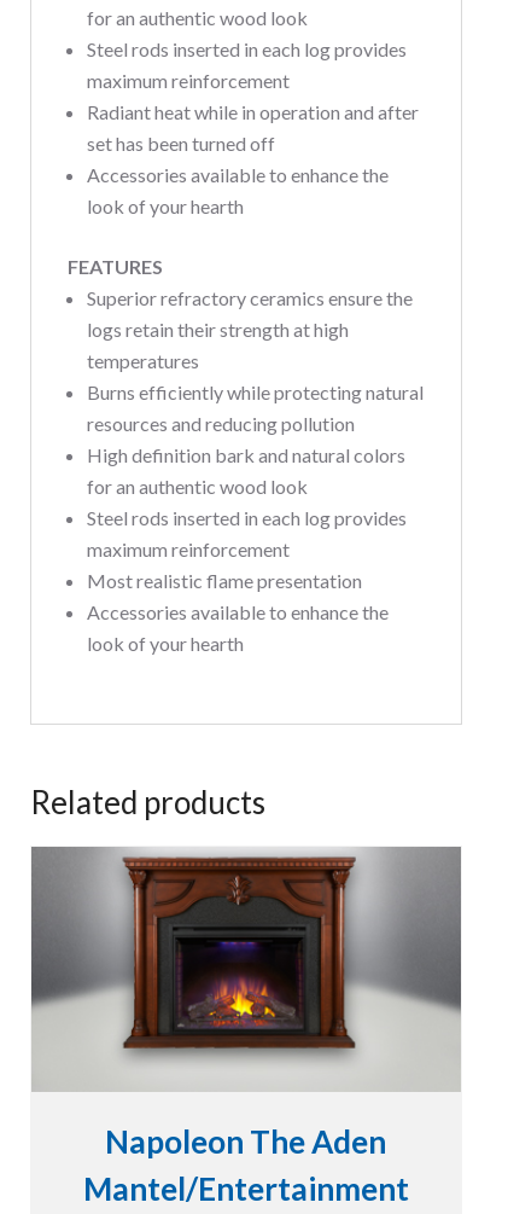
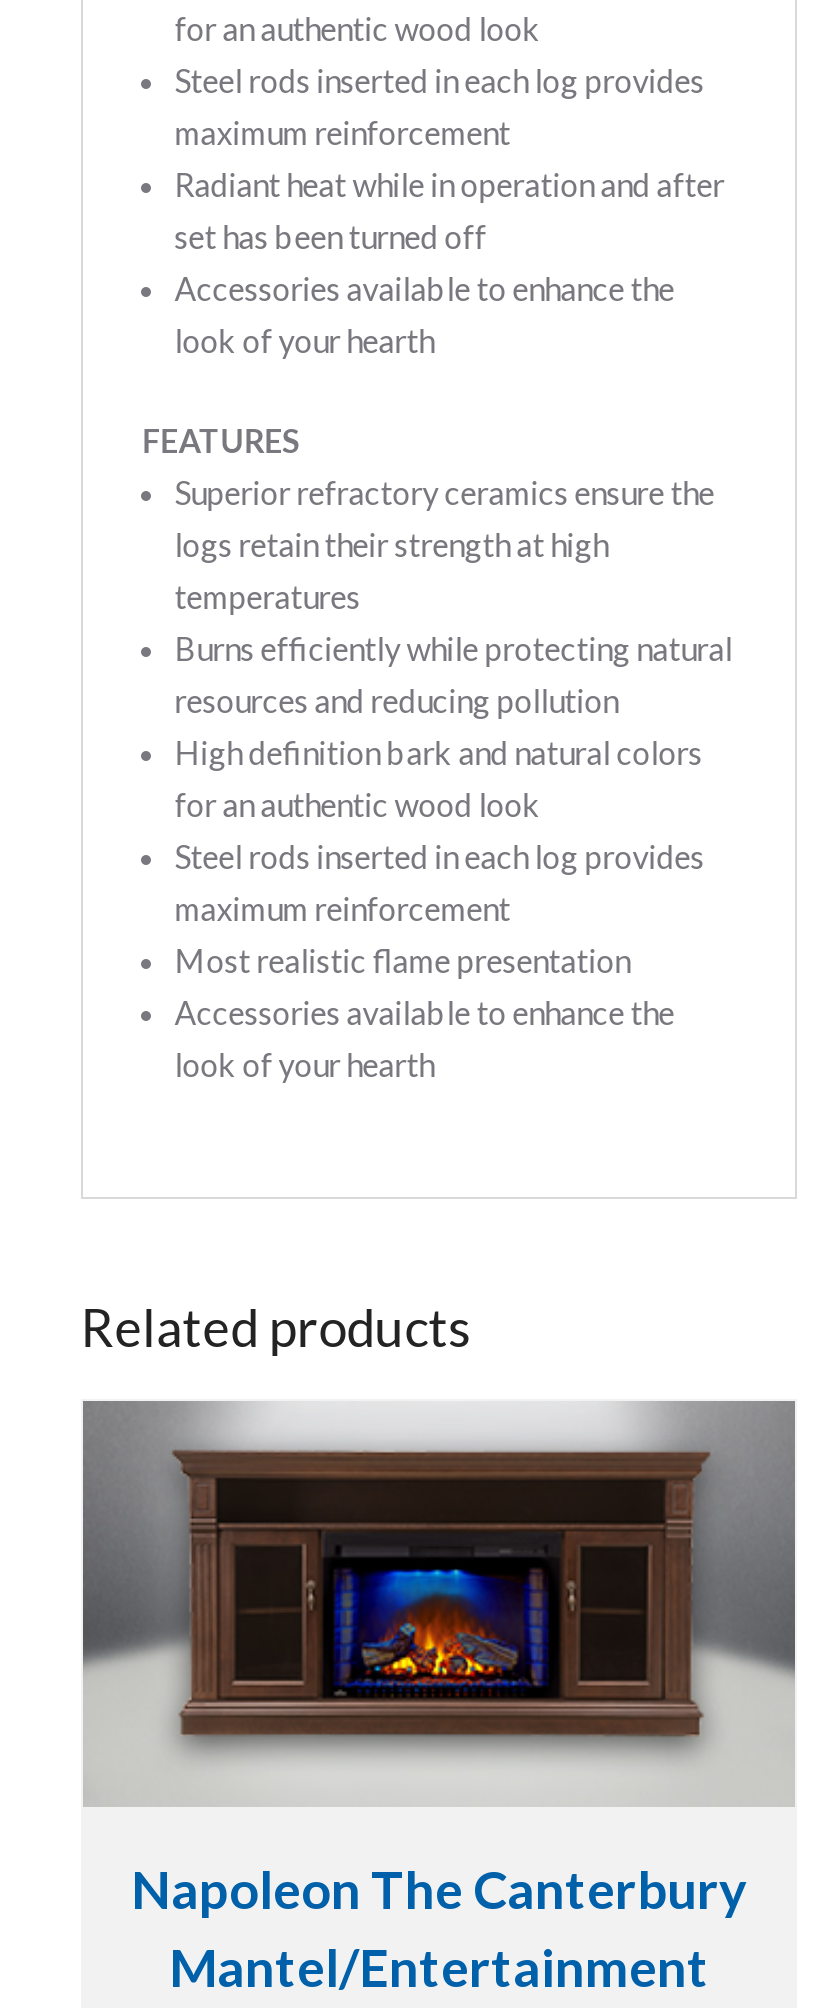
[86,855,409,1061] [image] -> [171,1417,711,1757] [image]
[106,1122,387,1160] Napoleon The Aden -> [131,1856,747,1920] Napoleon The Canterbury

